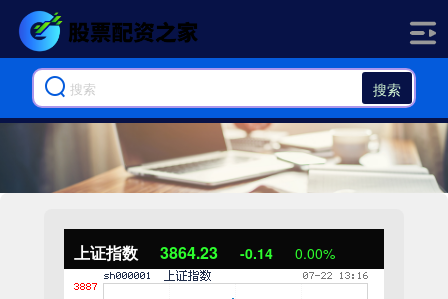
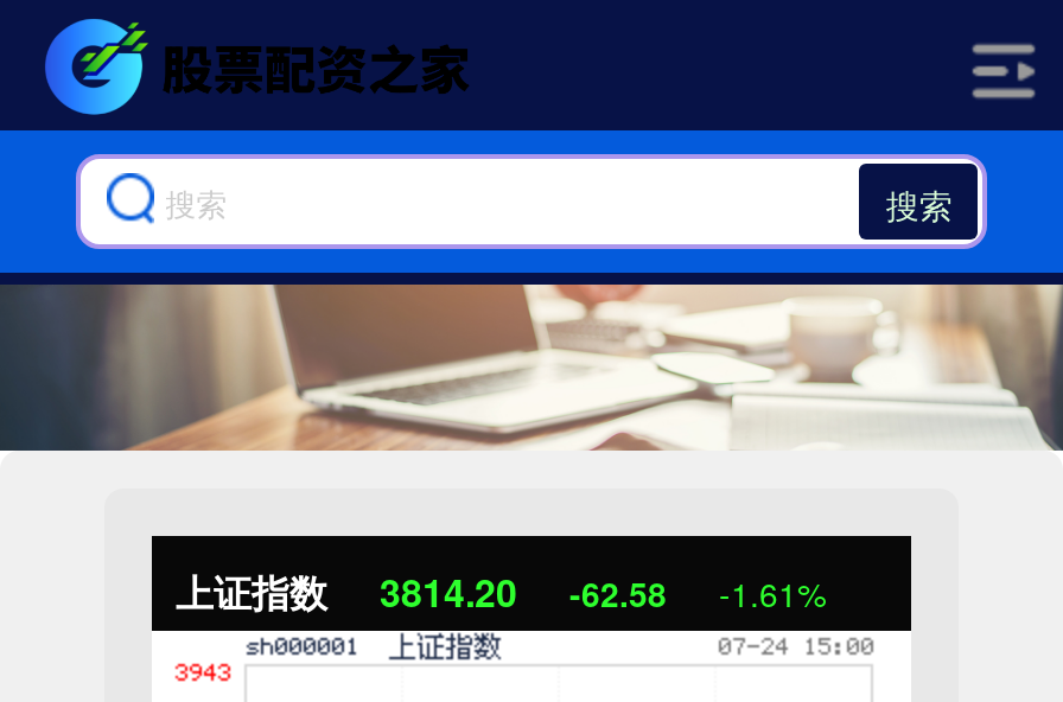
[160,241,218,264] 3864.23 -> [380,564,517,619] 3814.20
[240,243,273,263] -0.14 -> [569,569,667,617] -62.58
[295,243,335,263] 0.00% -> [719,569,826,617] -1.61%

